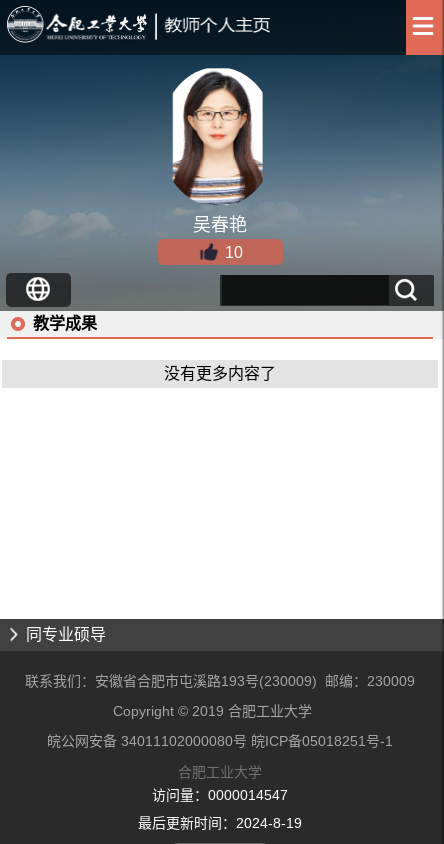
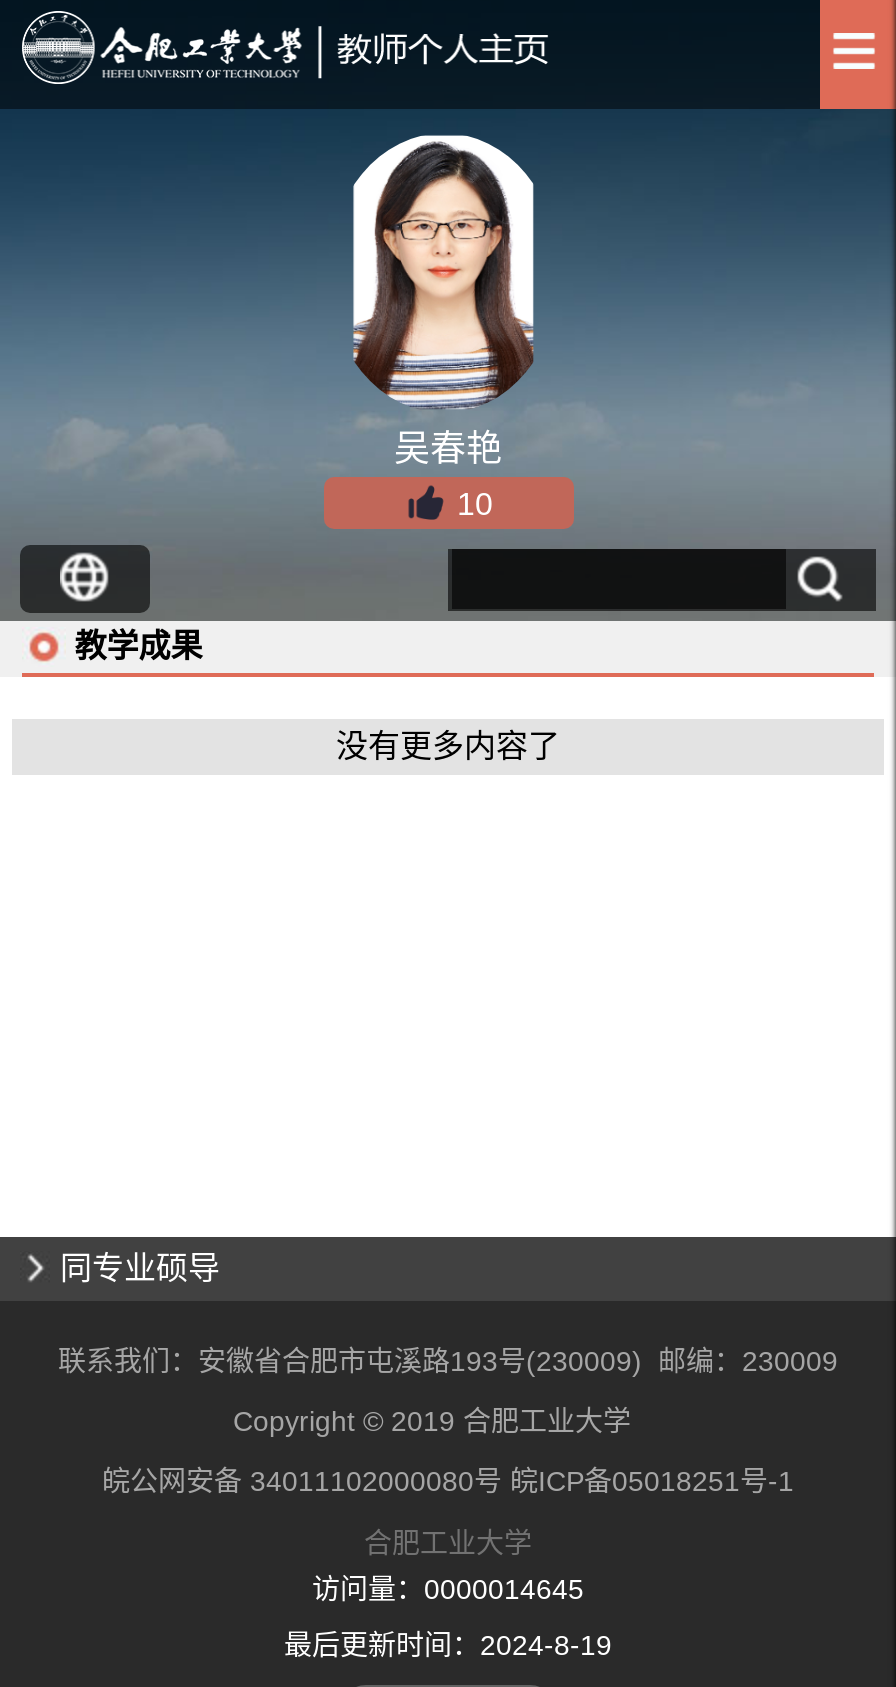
[152,787,288,803] 访问量：0000014547 -> [312,1573,584,1605] 访问量：0000014645

